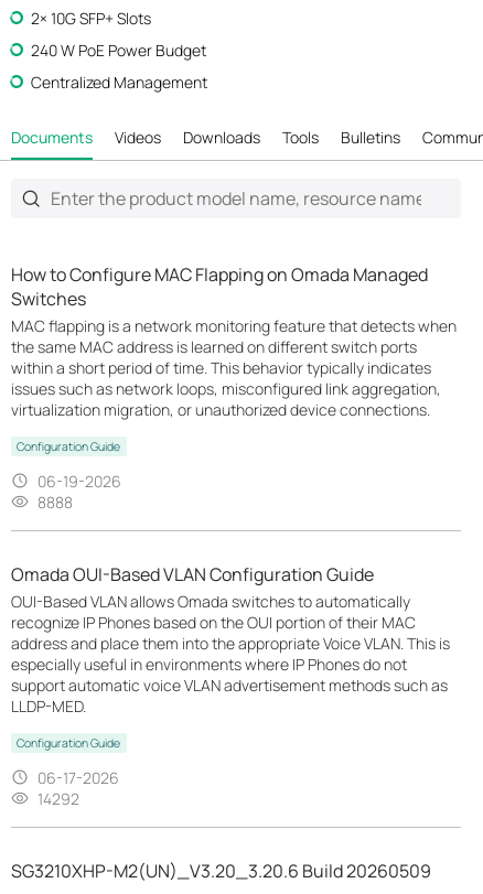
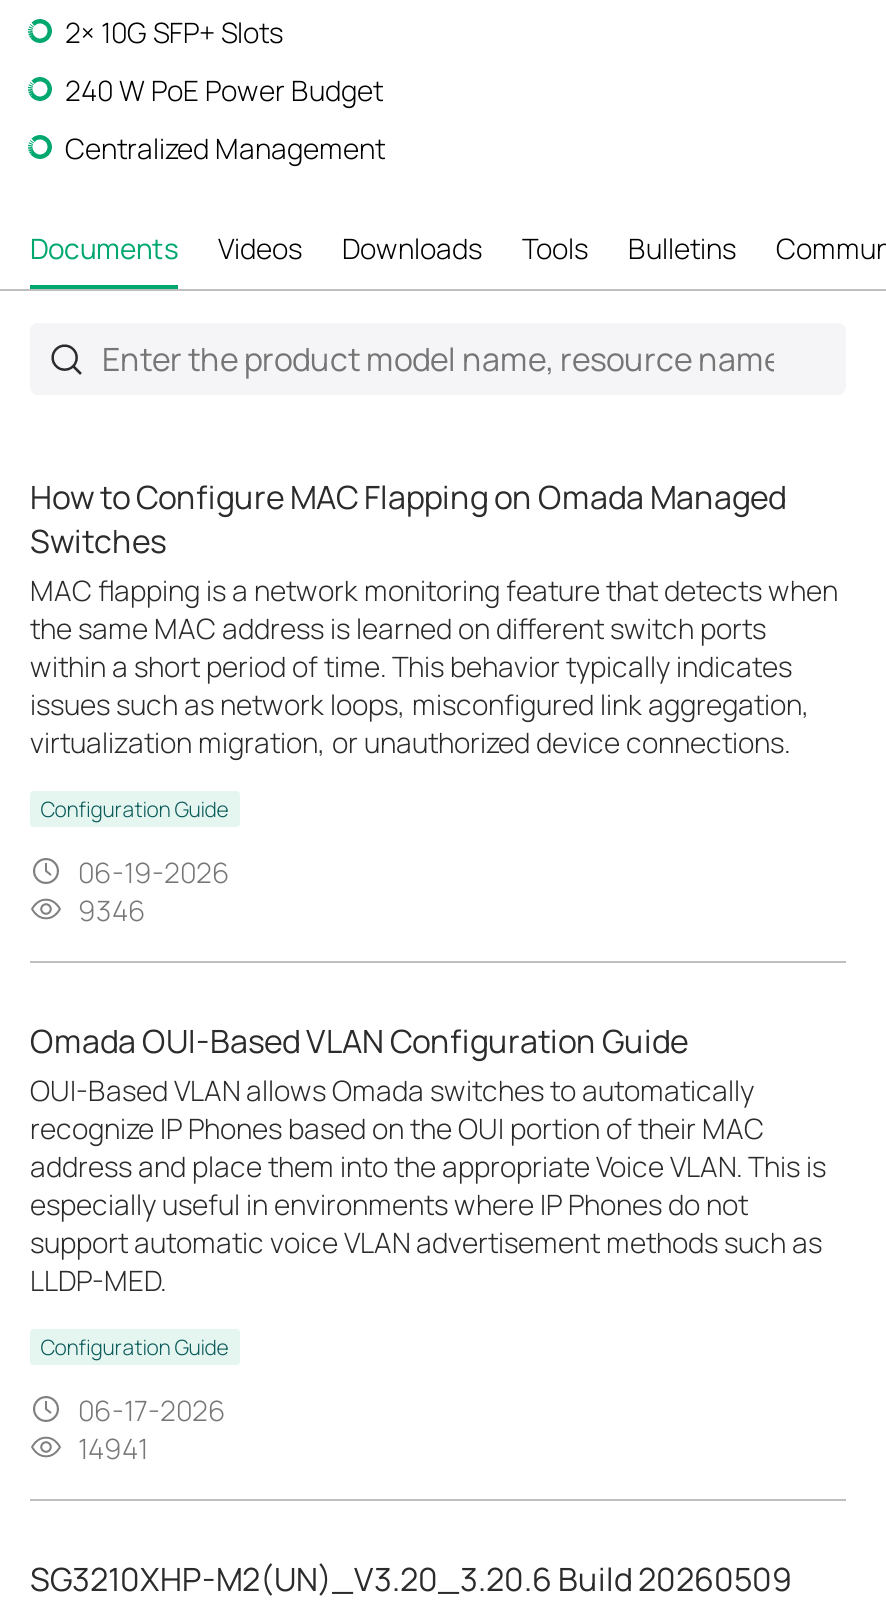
[37,491,73,512] 8888 -> [78,891,146,929] 9346
[37,788,79,809] 14292 -> [78,1429,148,1467] 14941

